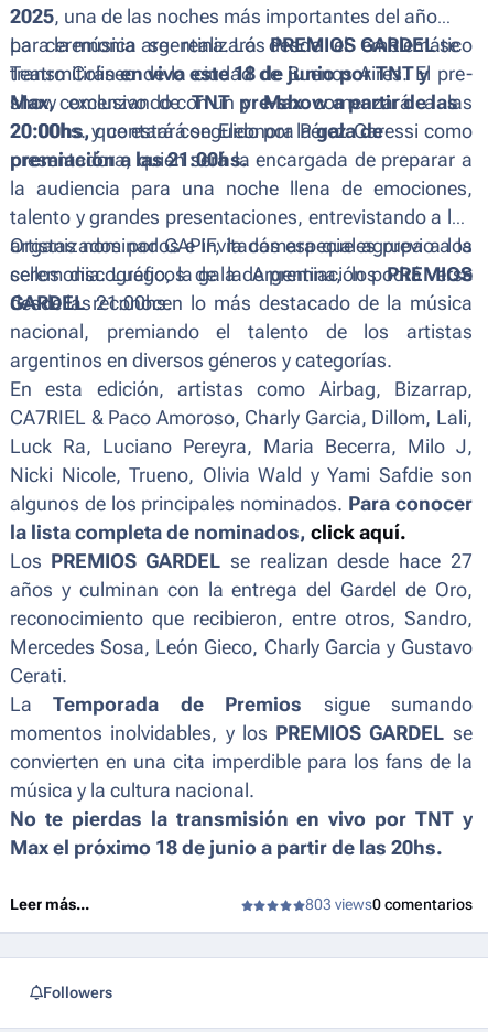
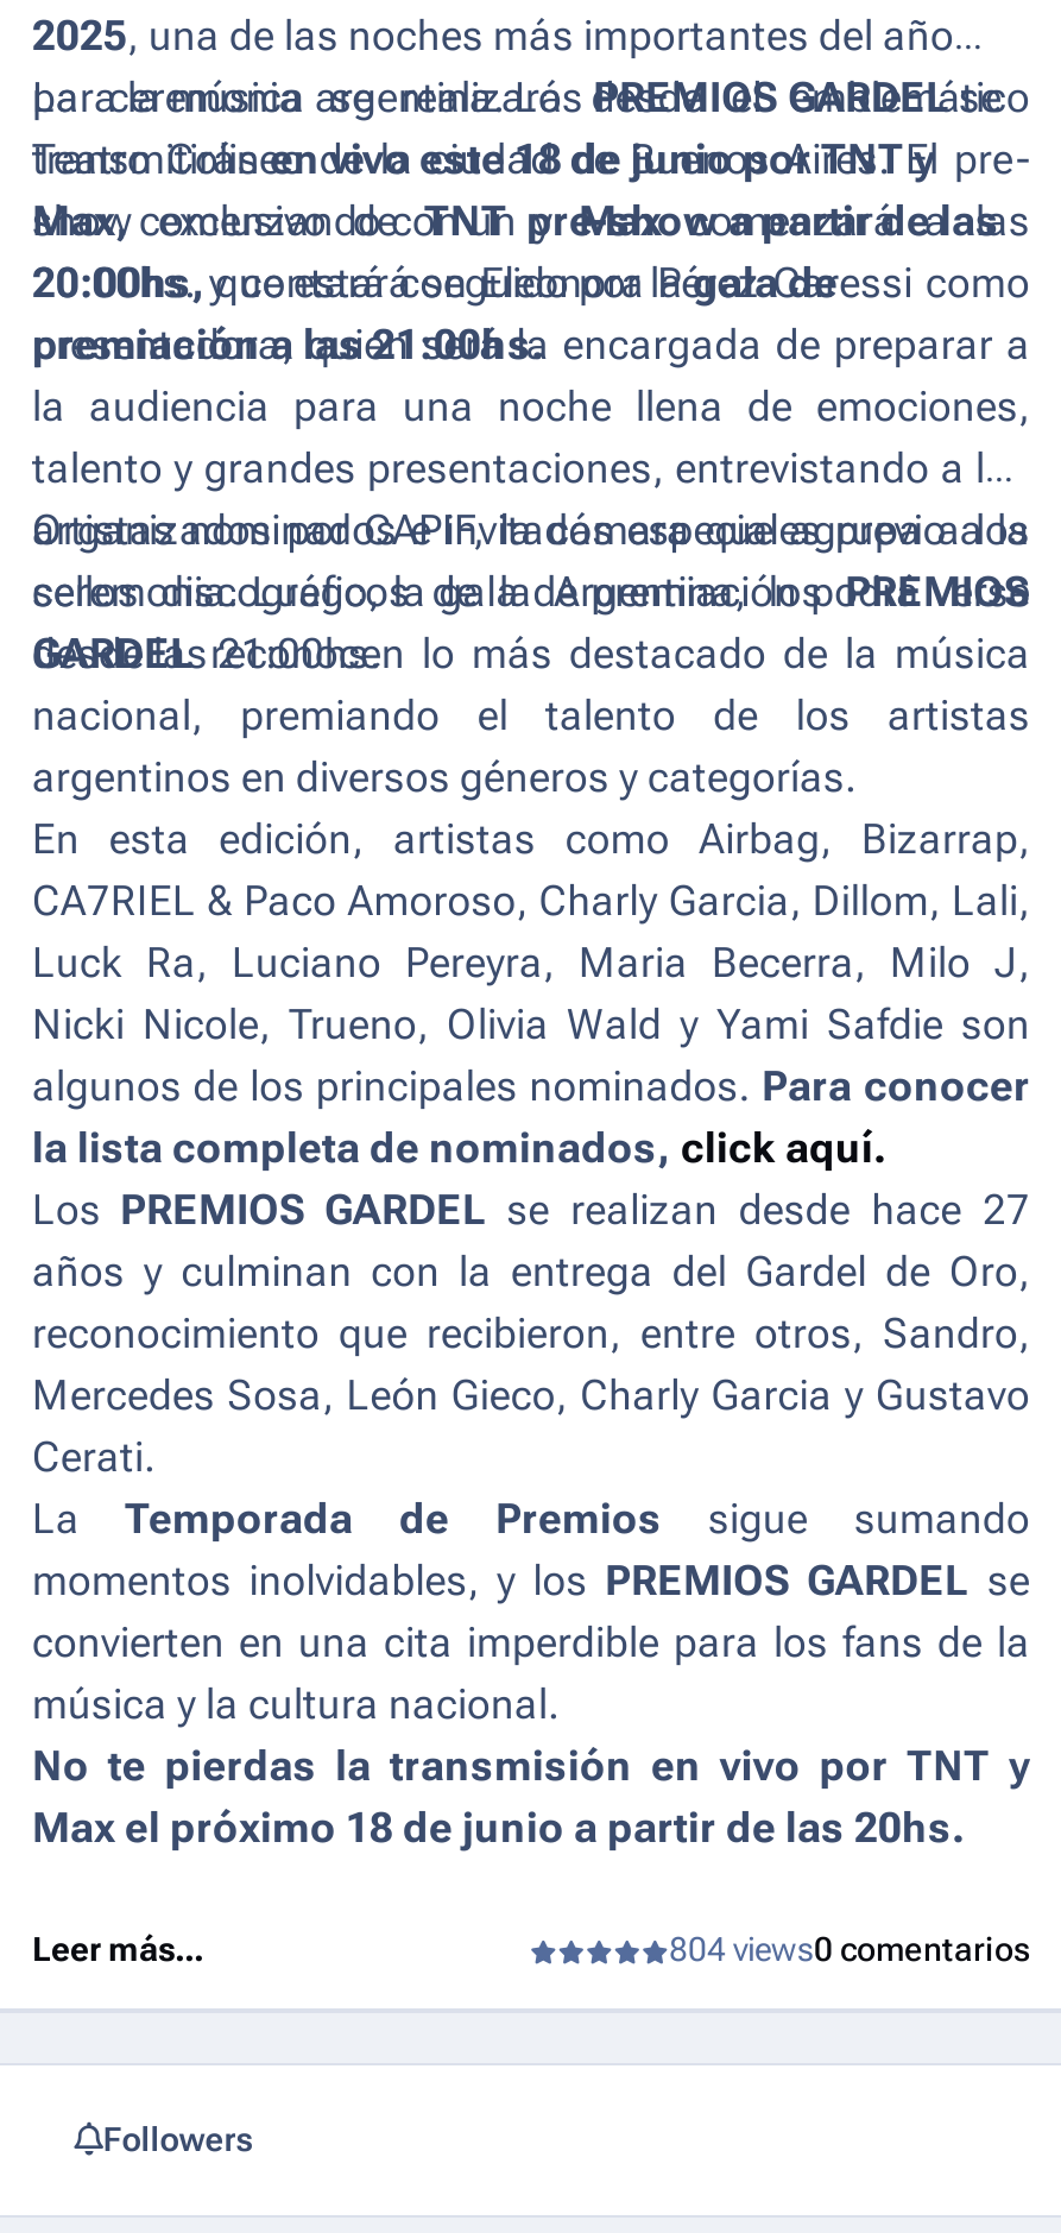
[305,895,473,912] 803 views0 comentarios -> [669,1929,1030,1967] 804 views0 comentarios

